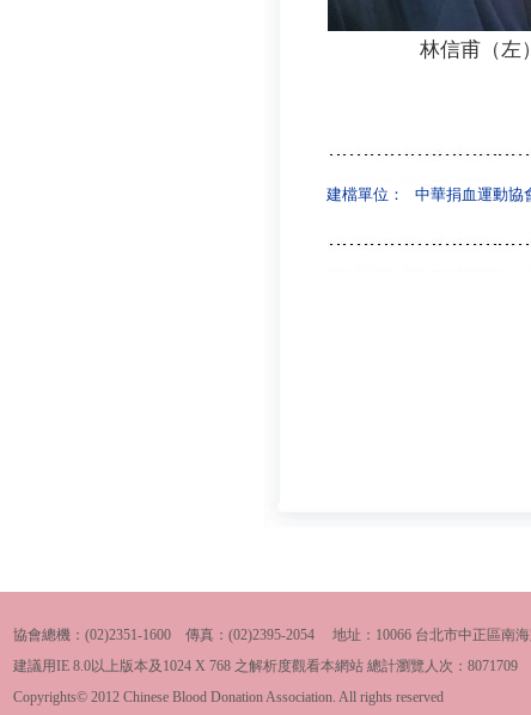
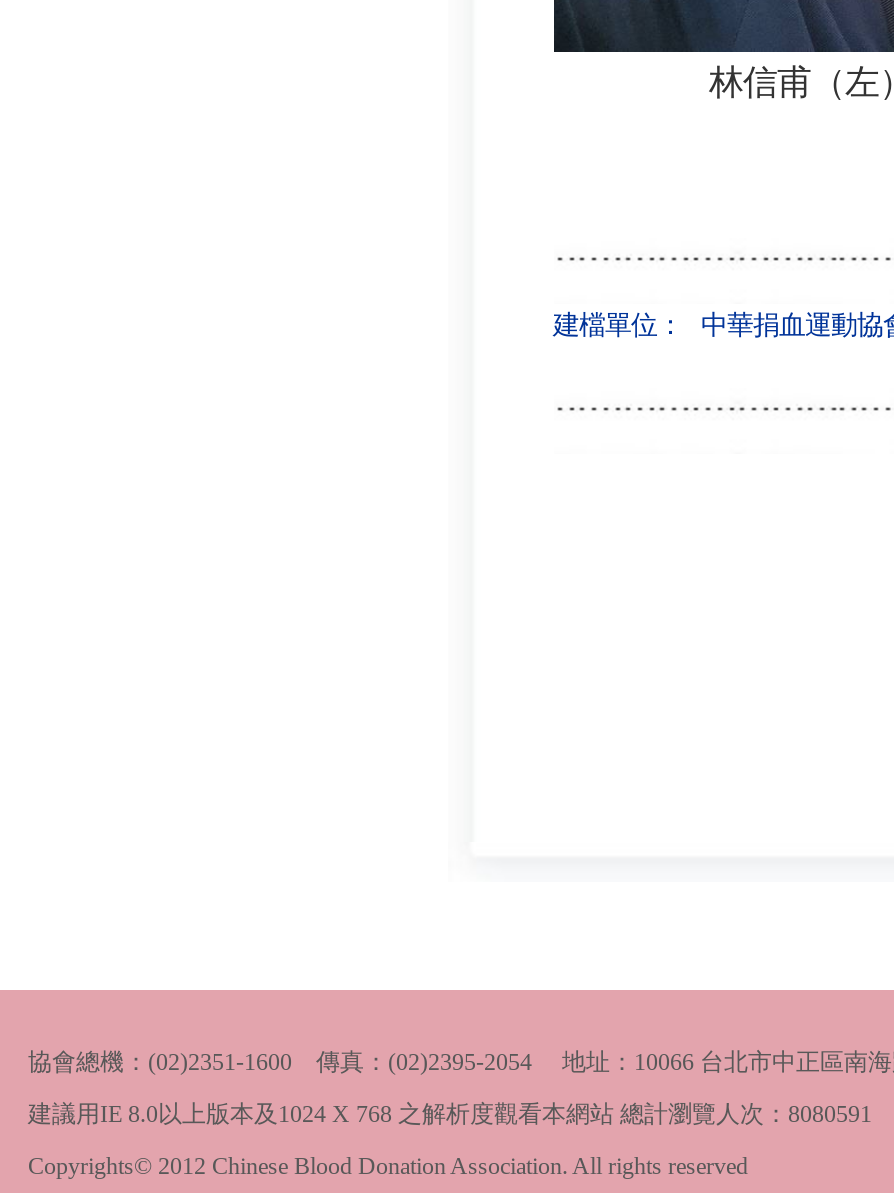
[13,658,518,674] 建議用IE 8.0以上版本及1024 X 768 之解析度觀看本網站 總計瀏覽人次：8071709 -> [28,1100,872,1128] 建議用IE 8.0以上版本及1024 X 768 之解析度觀看本網站 總計瀏覽人次：8080591

